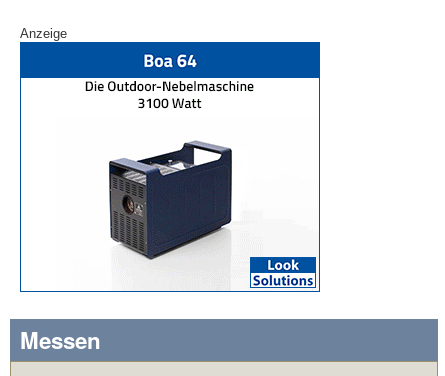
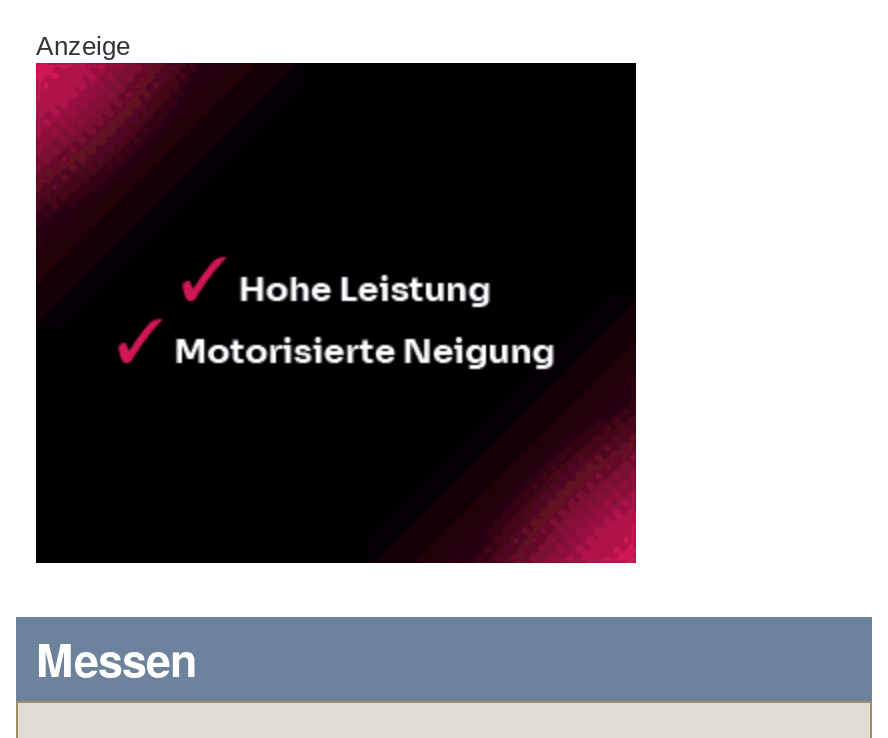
[19,41,321,293] [image] -> [34,61,638,565] [image]

